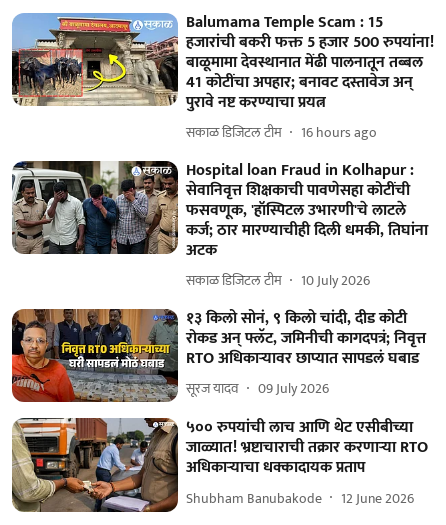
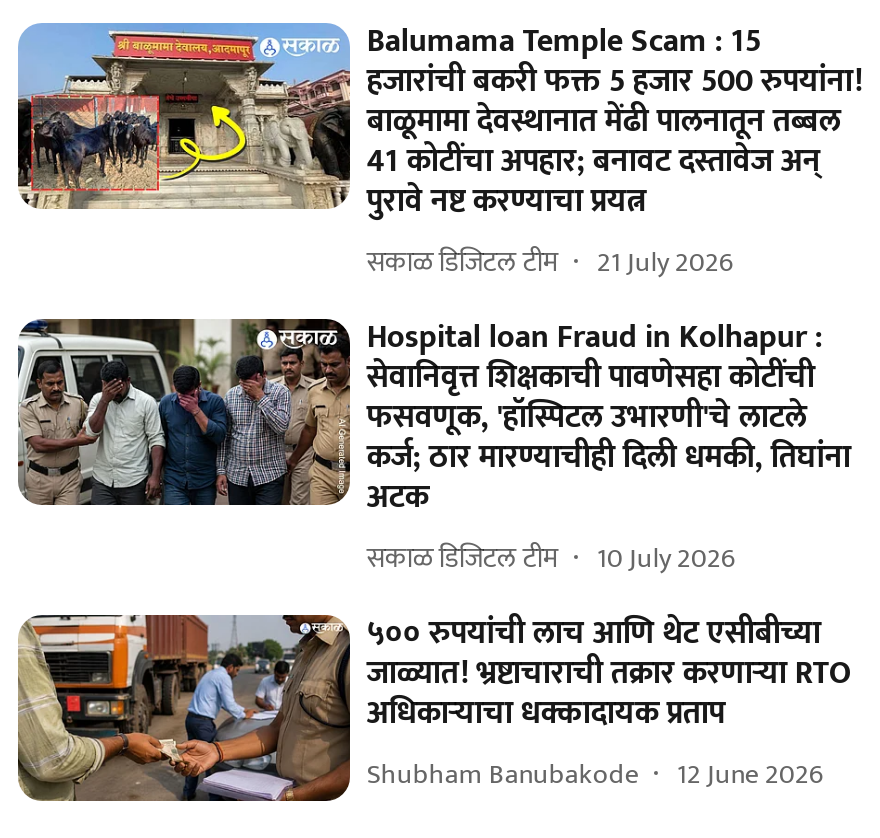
[186,121,377,144] सकाळ डिजिटल टीम 16 hours ago -> [367,239,733,285] सकाळ डिजिटल टीम 21 July 2026
[12,304,426,403] [image] | १३ किलो सोनं, ९ किलो चांदी, दीड कोटी | रोकड अन् फ्लॅट, जमिनीची कागदपत्रं; निवृत्त | RTO अधिकाऱ्यावर छाप्यात सापडलं घबाड | सूरज यादव | 09 July 2026 -> none

